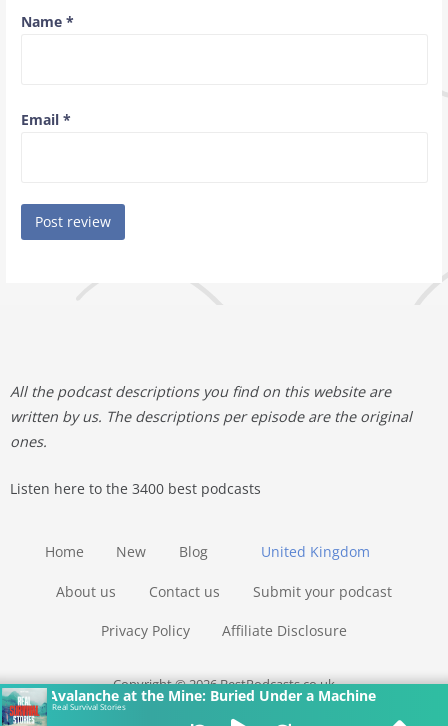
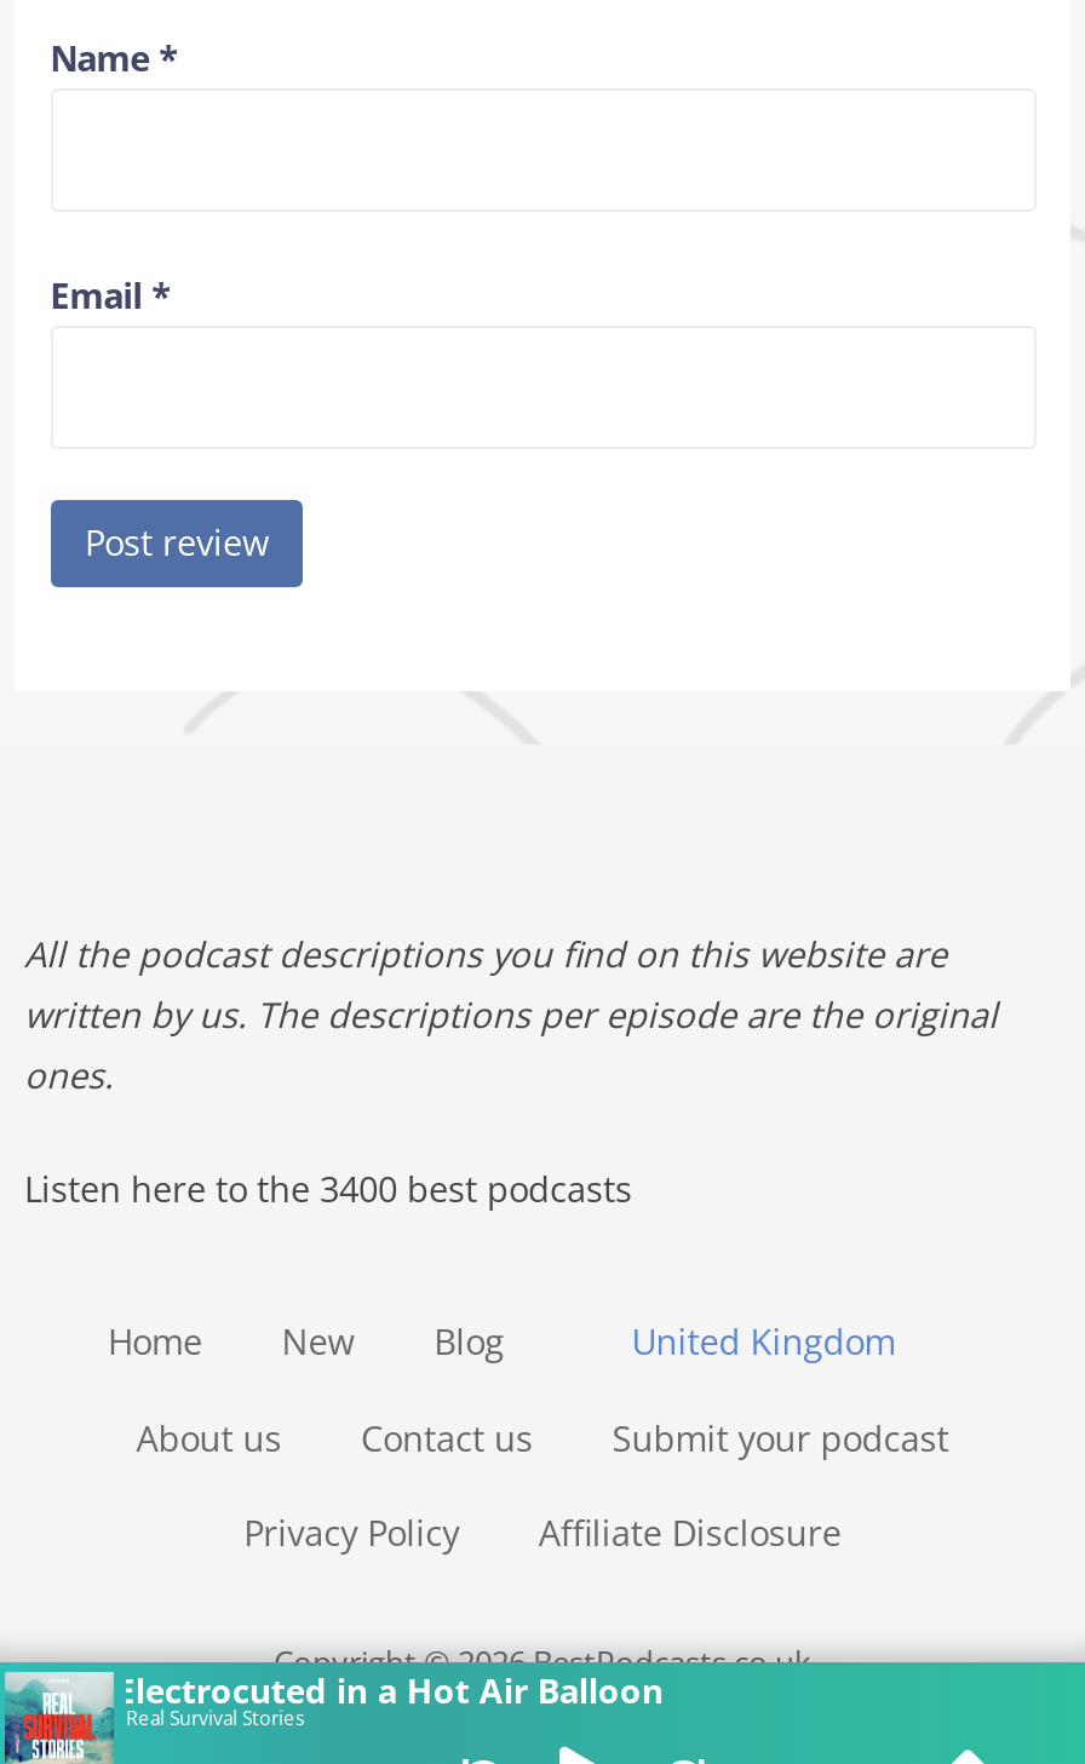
[47,686,375,705] Avalanche at the Mine: Buried Under a Machine -> [111,1667,658,1713] Electrocuted in a Hot Air Balloon

